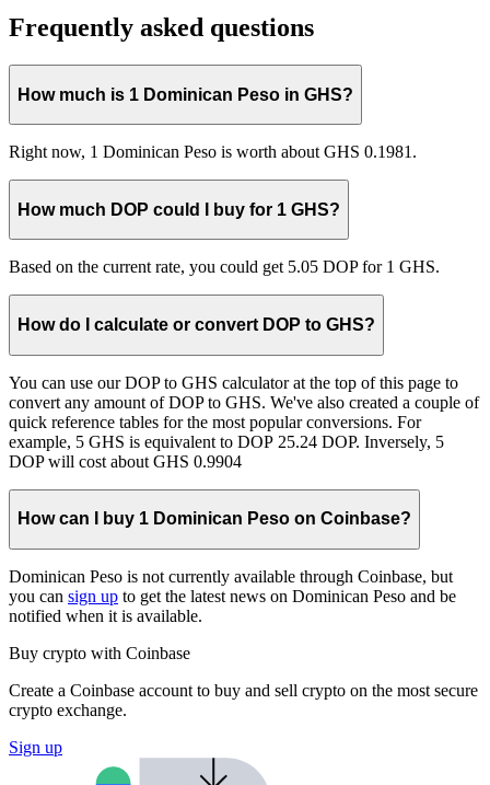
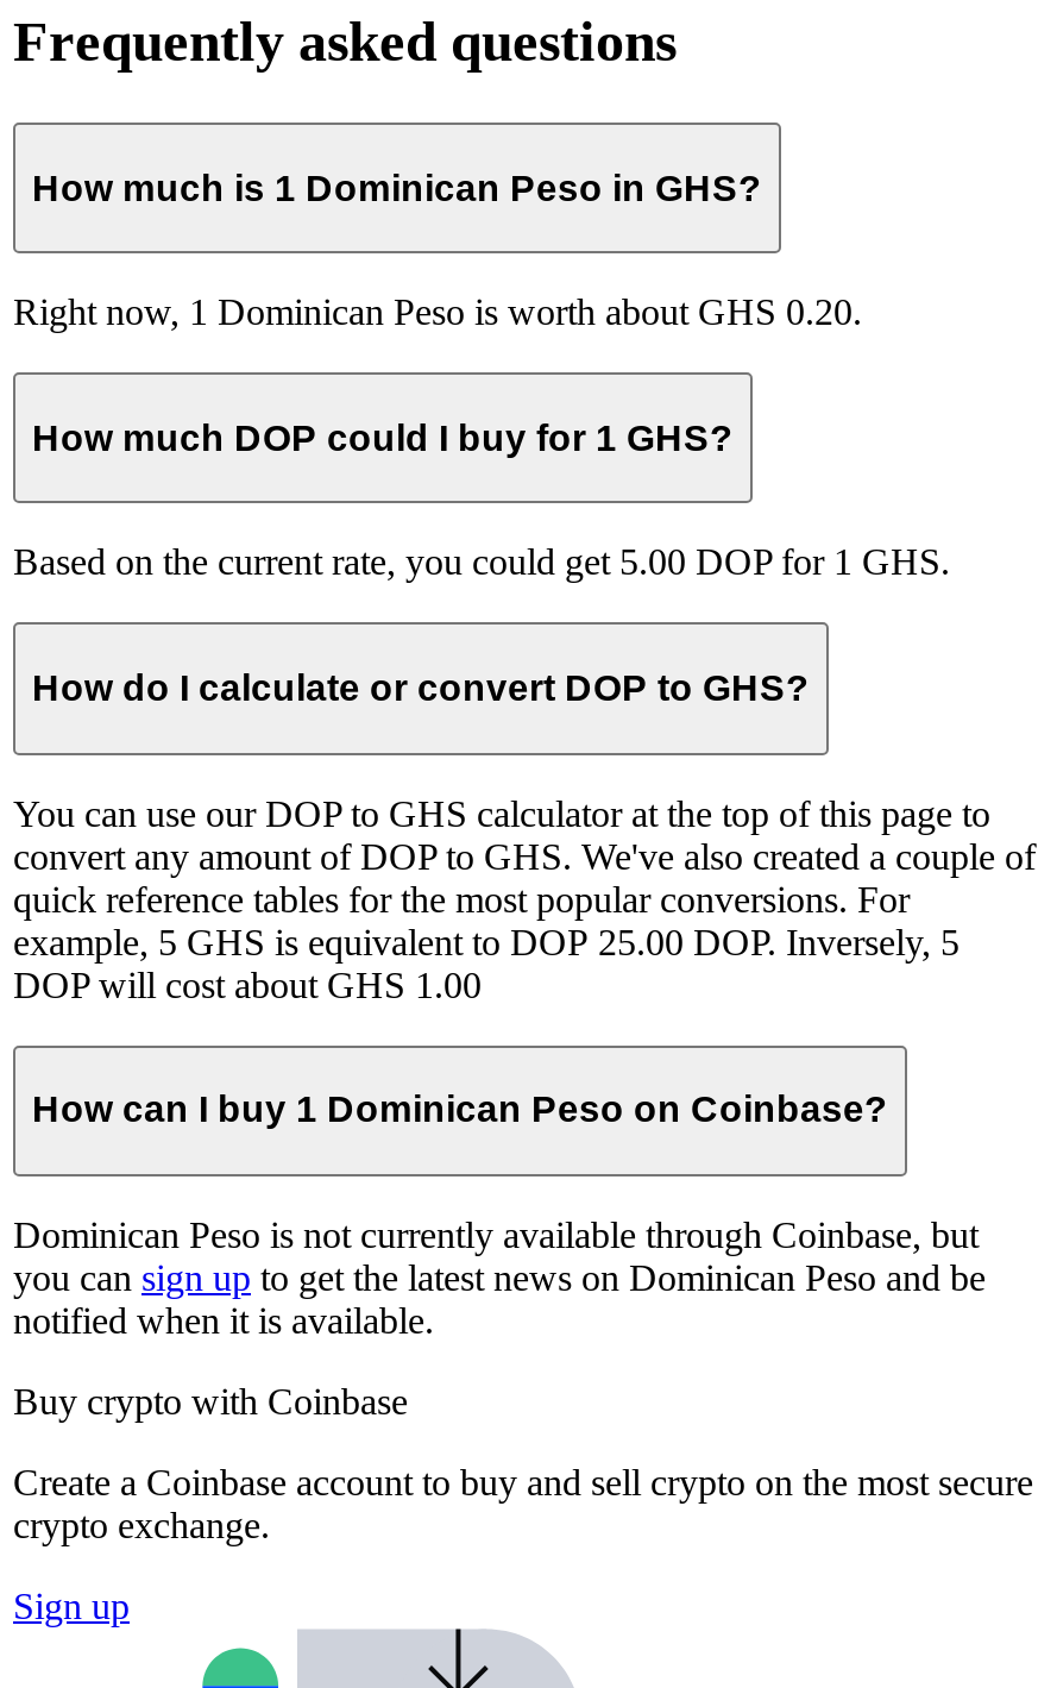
[9,143,417,161] Right now, 1 Dominican Peso is worth about GHS 0.1981. -> [13,292,862,332] Right now, 1 Dominican Peso is worth about GHS 0.20.
[9,258,440,276] Based on the current rate, you could get 5.05 DOP for 1 GHS. -> [13,542,950,583] Based on the current rate, you could get 5.00 DOP for 1 GHS.
[9,432,444,451] example, 5 GHS is equivalent to DOP 25.24 DOP. Inversely, 5 -> [13,921,960,961] example, 5 GHS is equivalent to DOP 25.00 DOP. Inversely, 5
[9,452,242,470] DOP will cost about GHS 0.9904 -> [13,964,482,1004] DOP will cost about GHS 1.00

